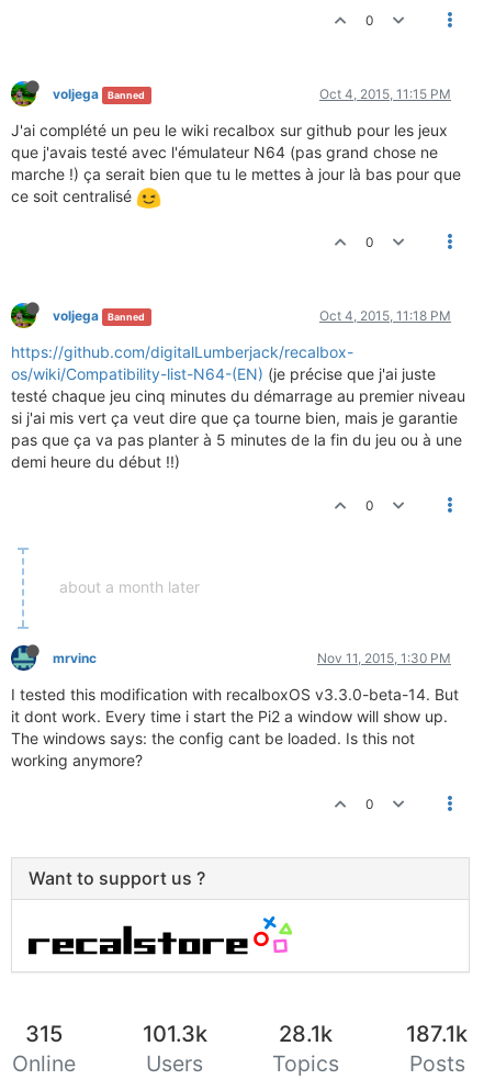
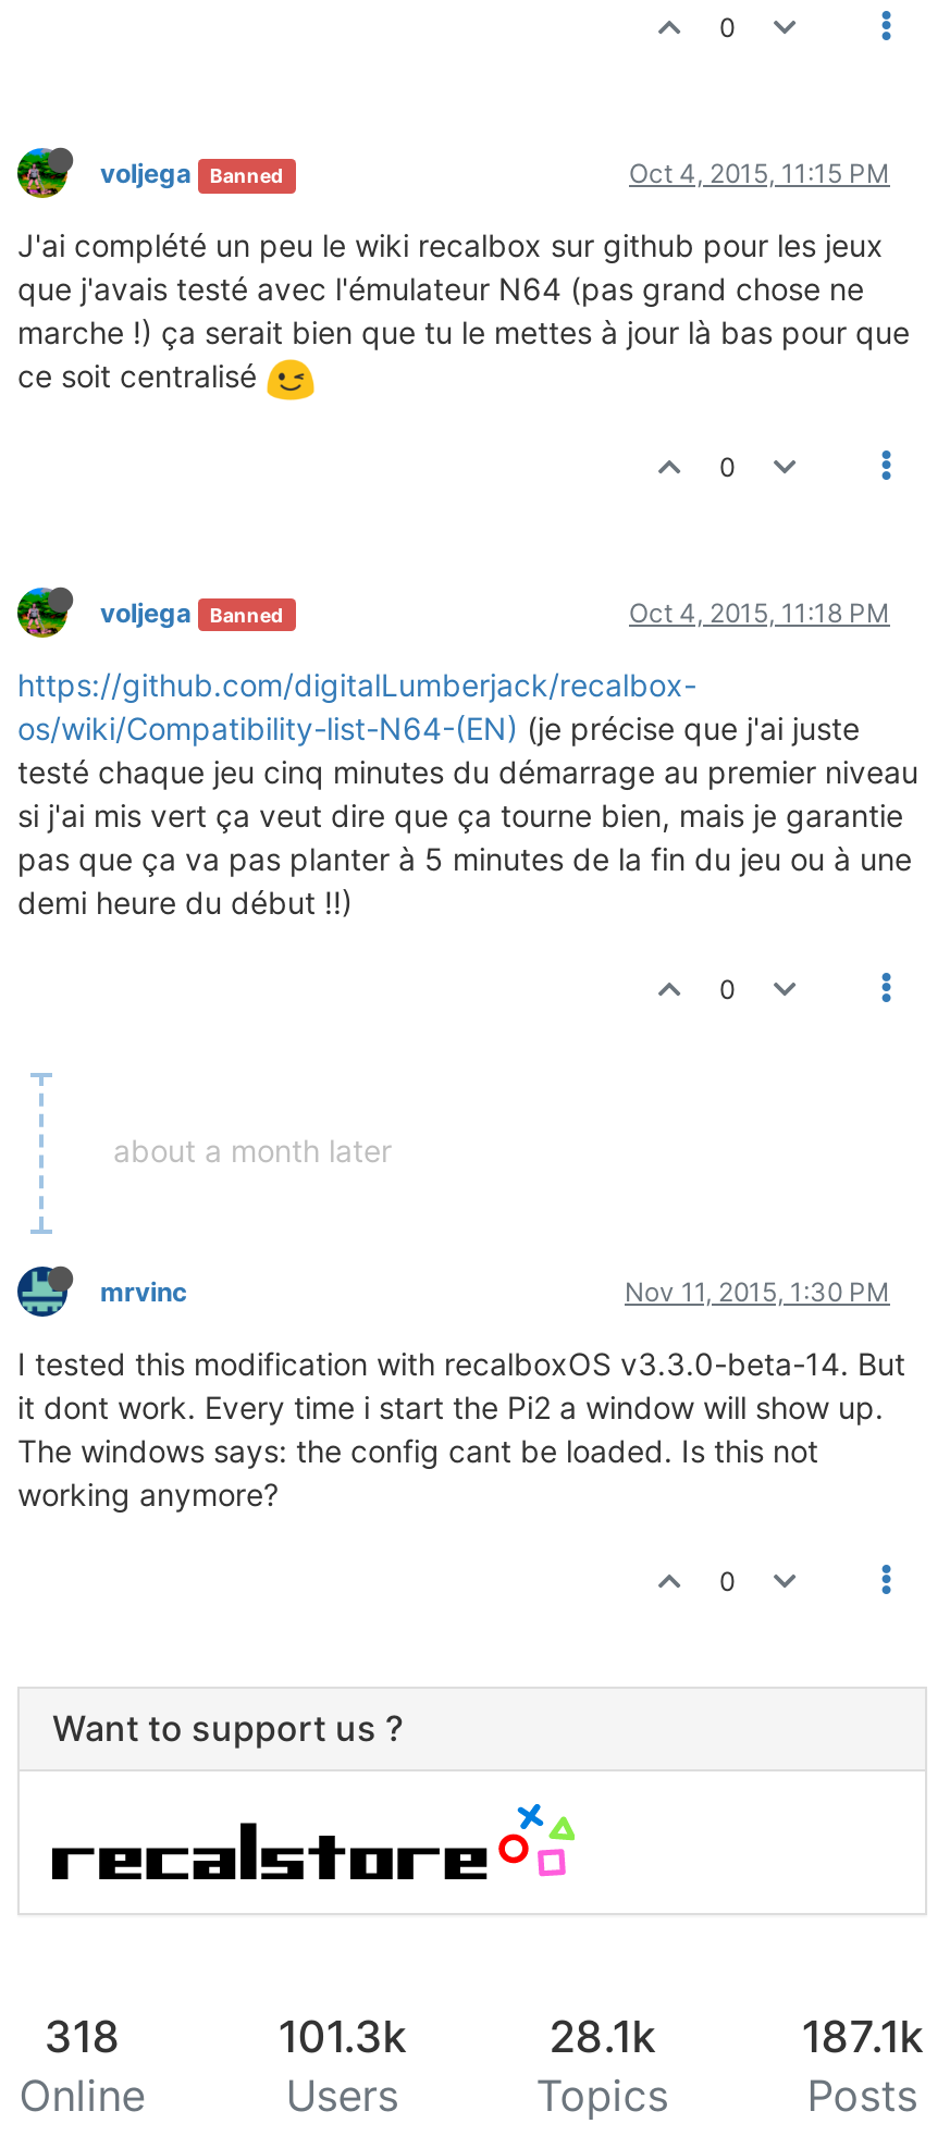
[25,1021,62,1047] 315 -> [44,2012,120,2064] 318

